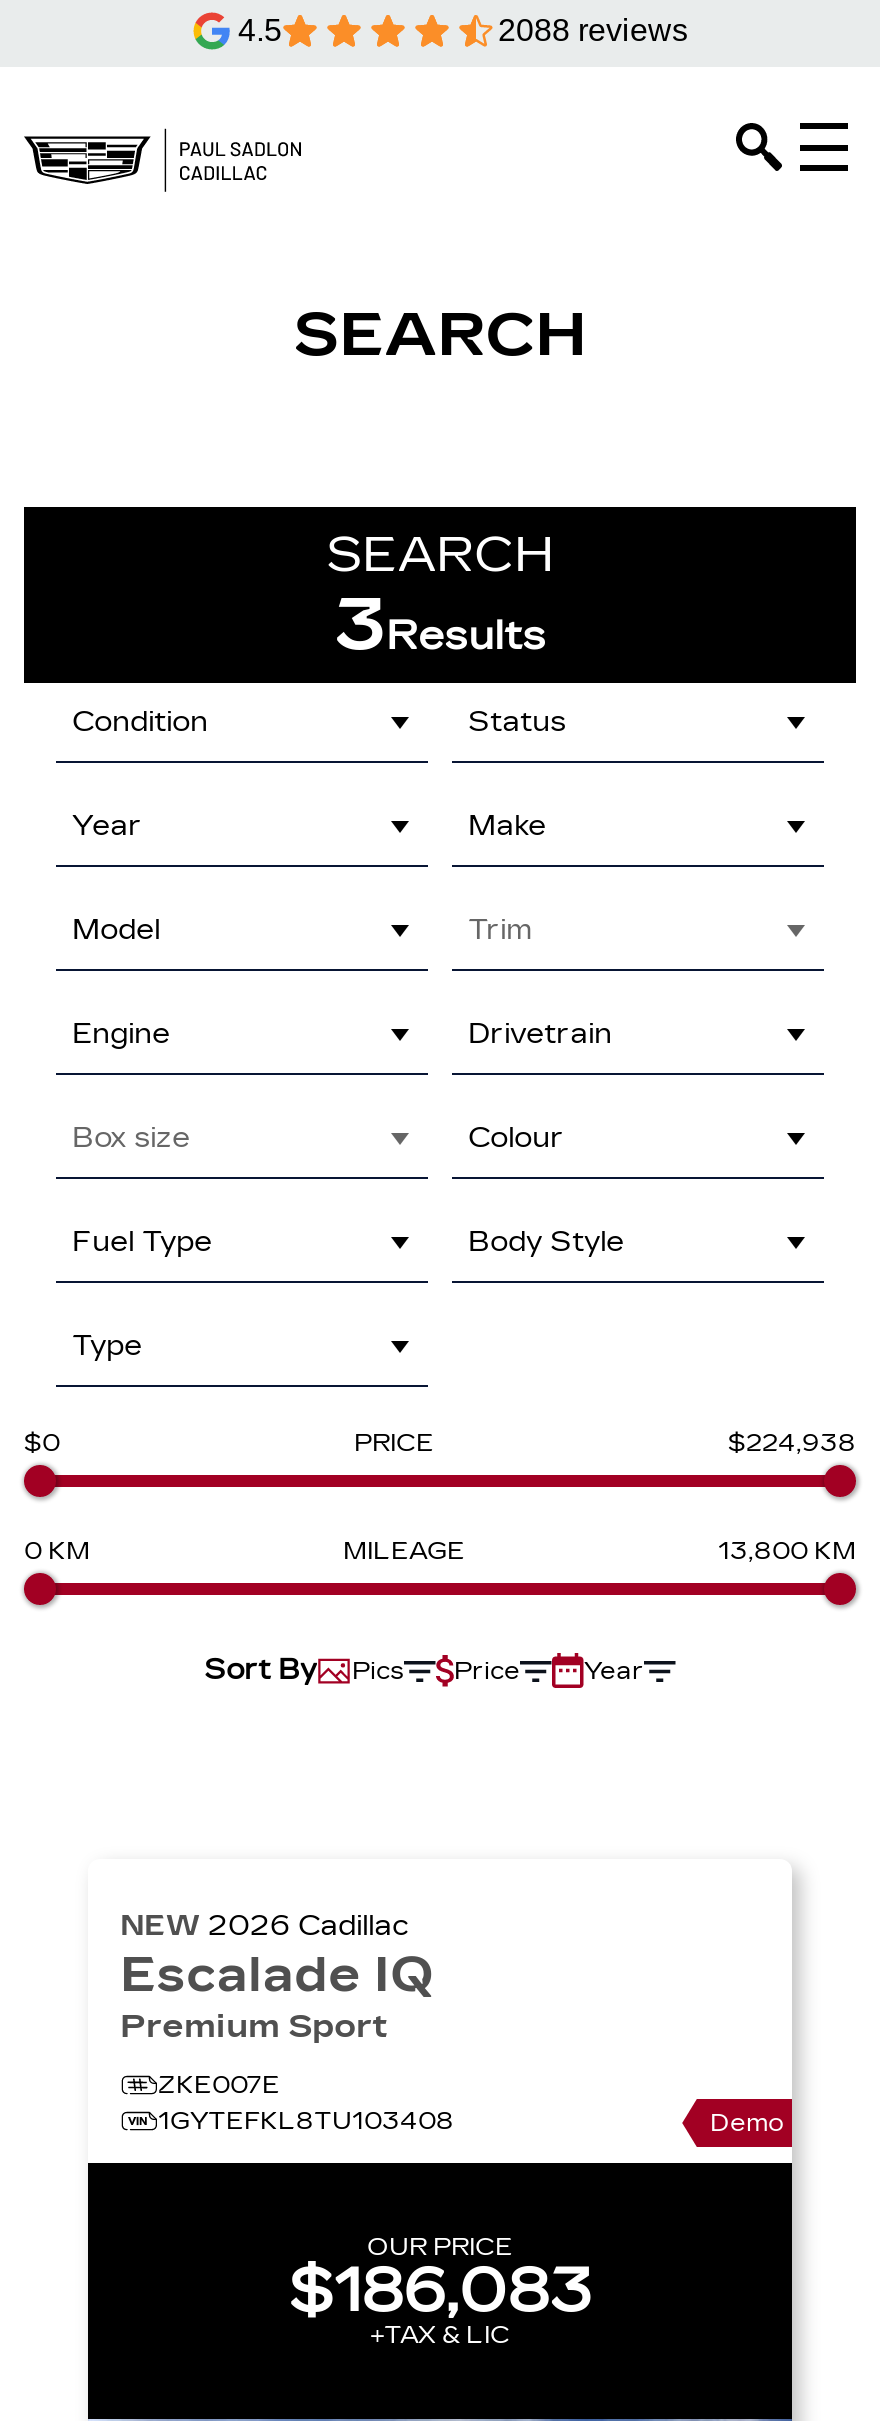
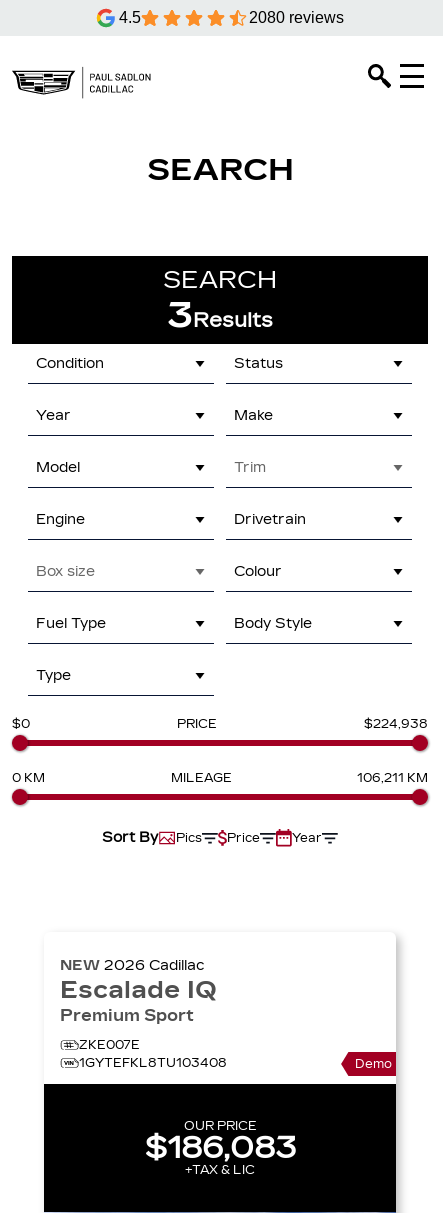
[498,13,688,47] 2088 reviews -> [249,9,344,26] 2080 reviews
[718,1537,856,1565] 13,800 KM -> [357,771,428,785] 106,211 KM

